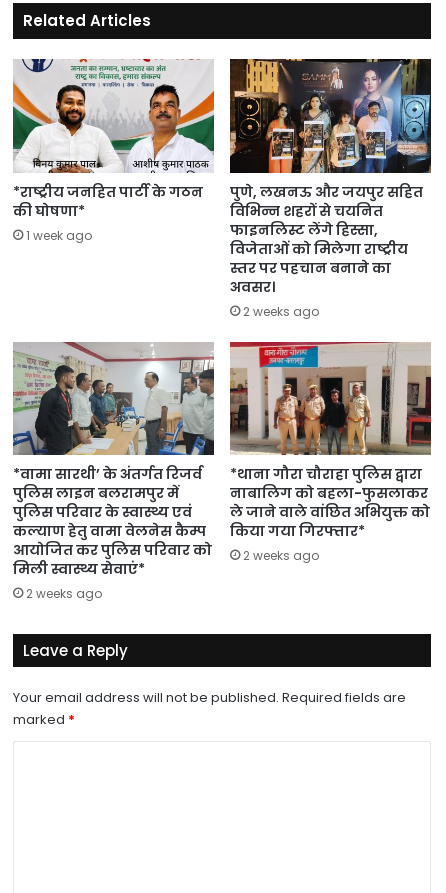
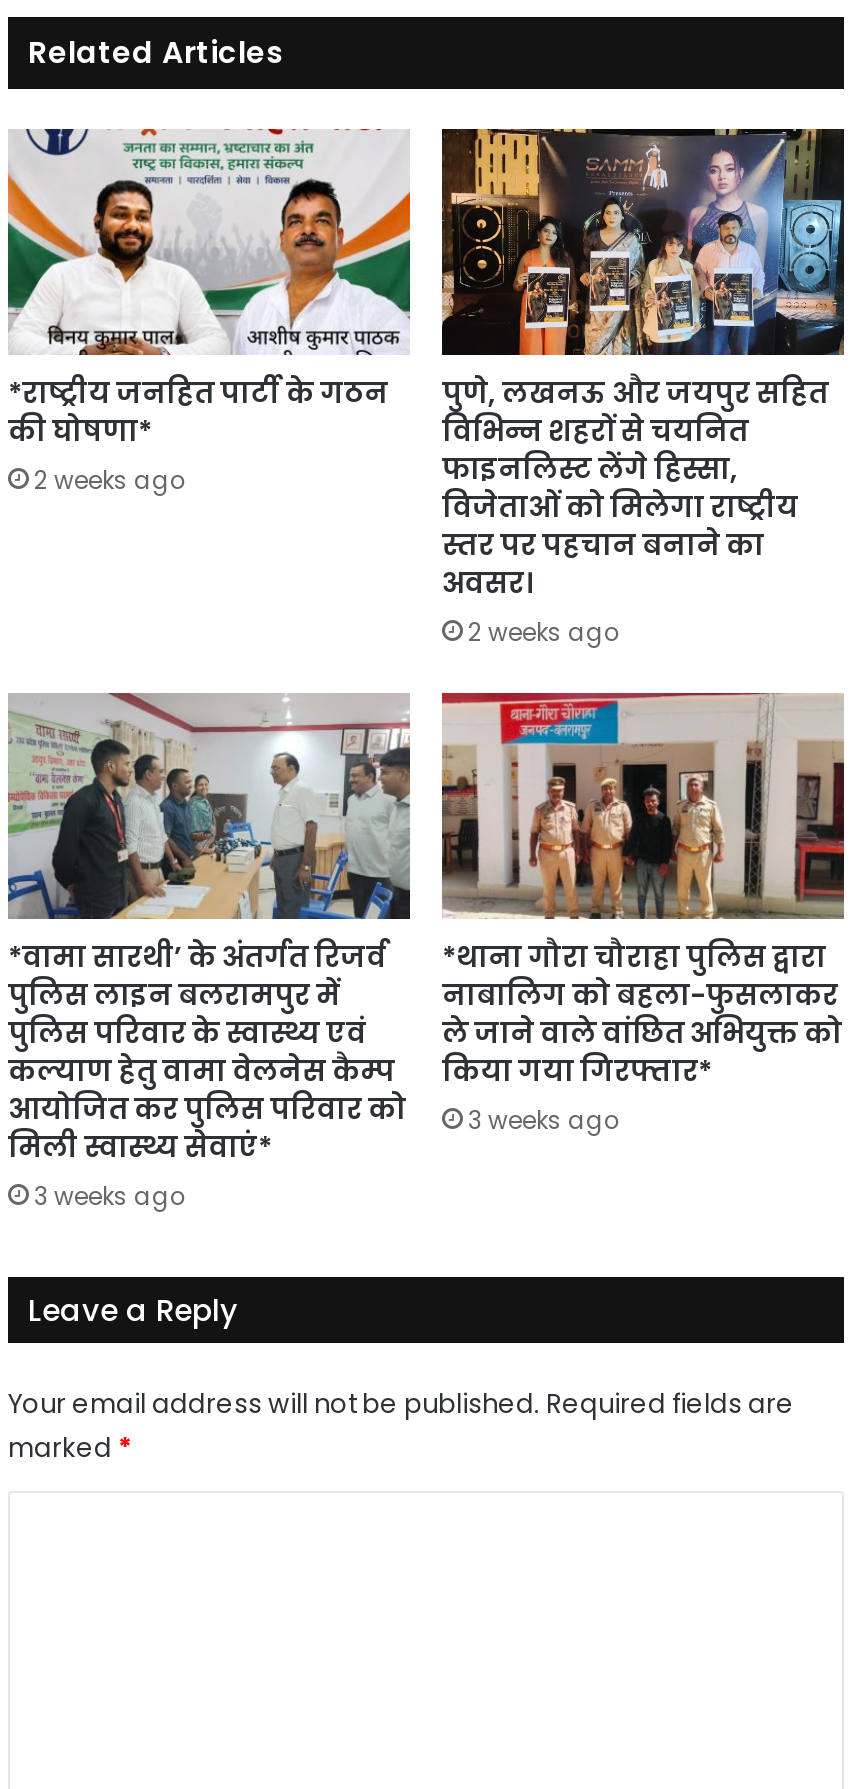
[26,226,92,243] 1 week ago -> [34,463,186,497] 2 weeks ago
[13,540,319,564] आयोजित कर पुलिस परिवार को 2 weeks ago -> [8,1089,620,1137] आयोजित कर पुलिस परिवार को 3 weeks ago
[26,585,102,602] 2 weeks ago -> [34,1179,186,1213] 3 weeks ago

